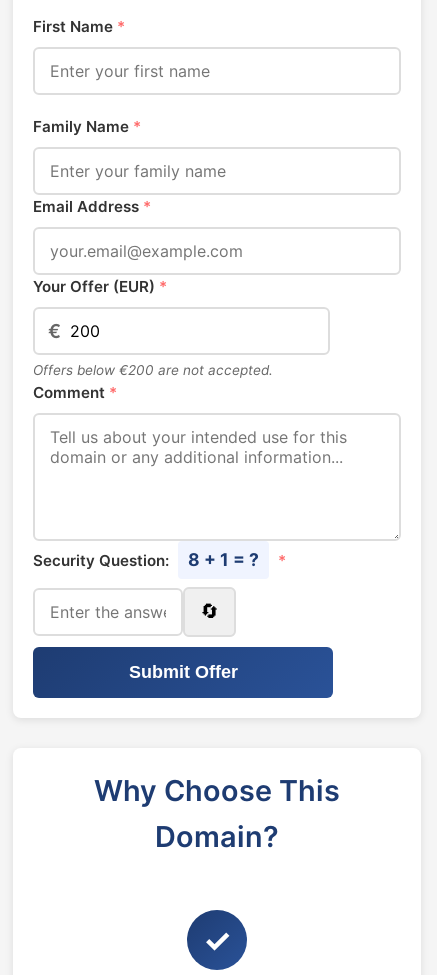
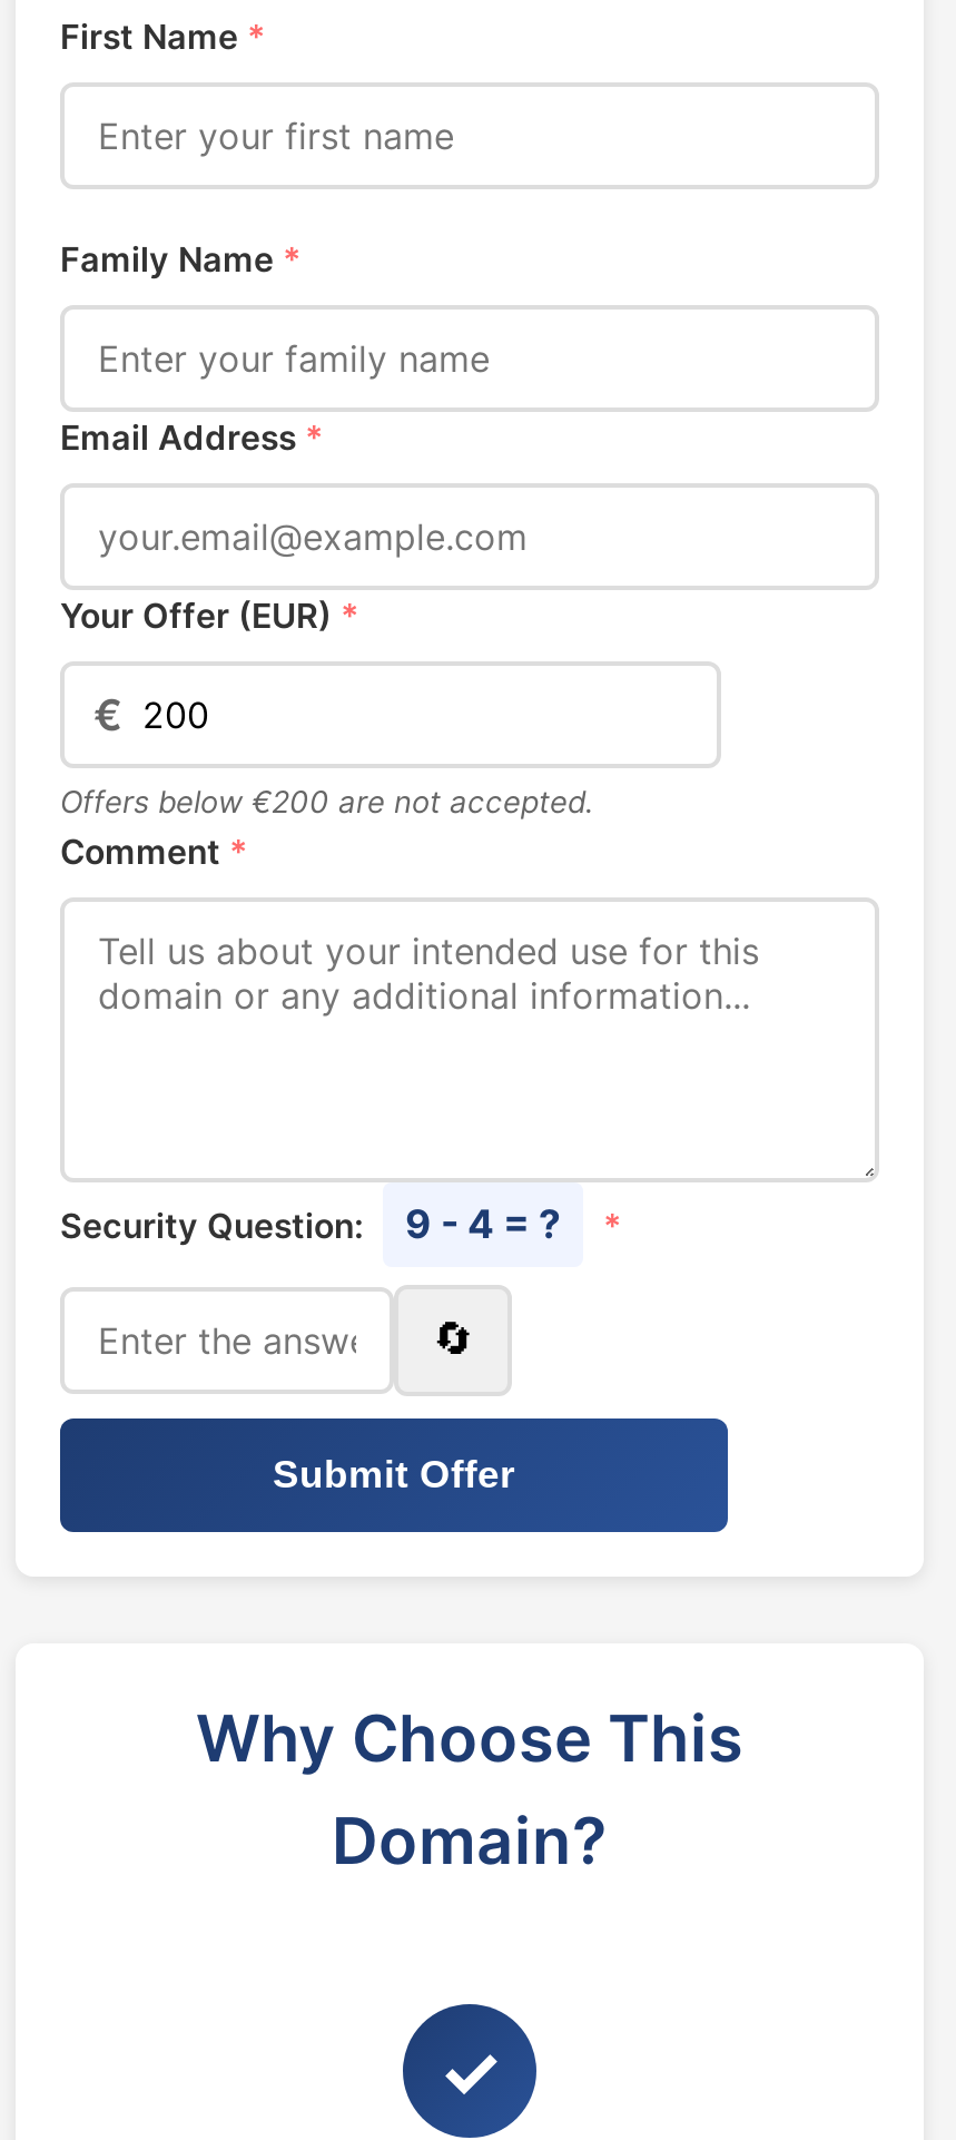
[188,549,259,570] 8 + 1 = ? -> [405,1200,561,1247] 9 - 4 = ?

